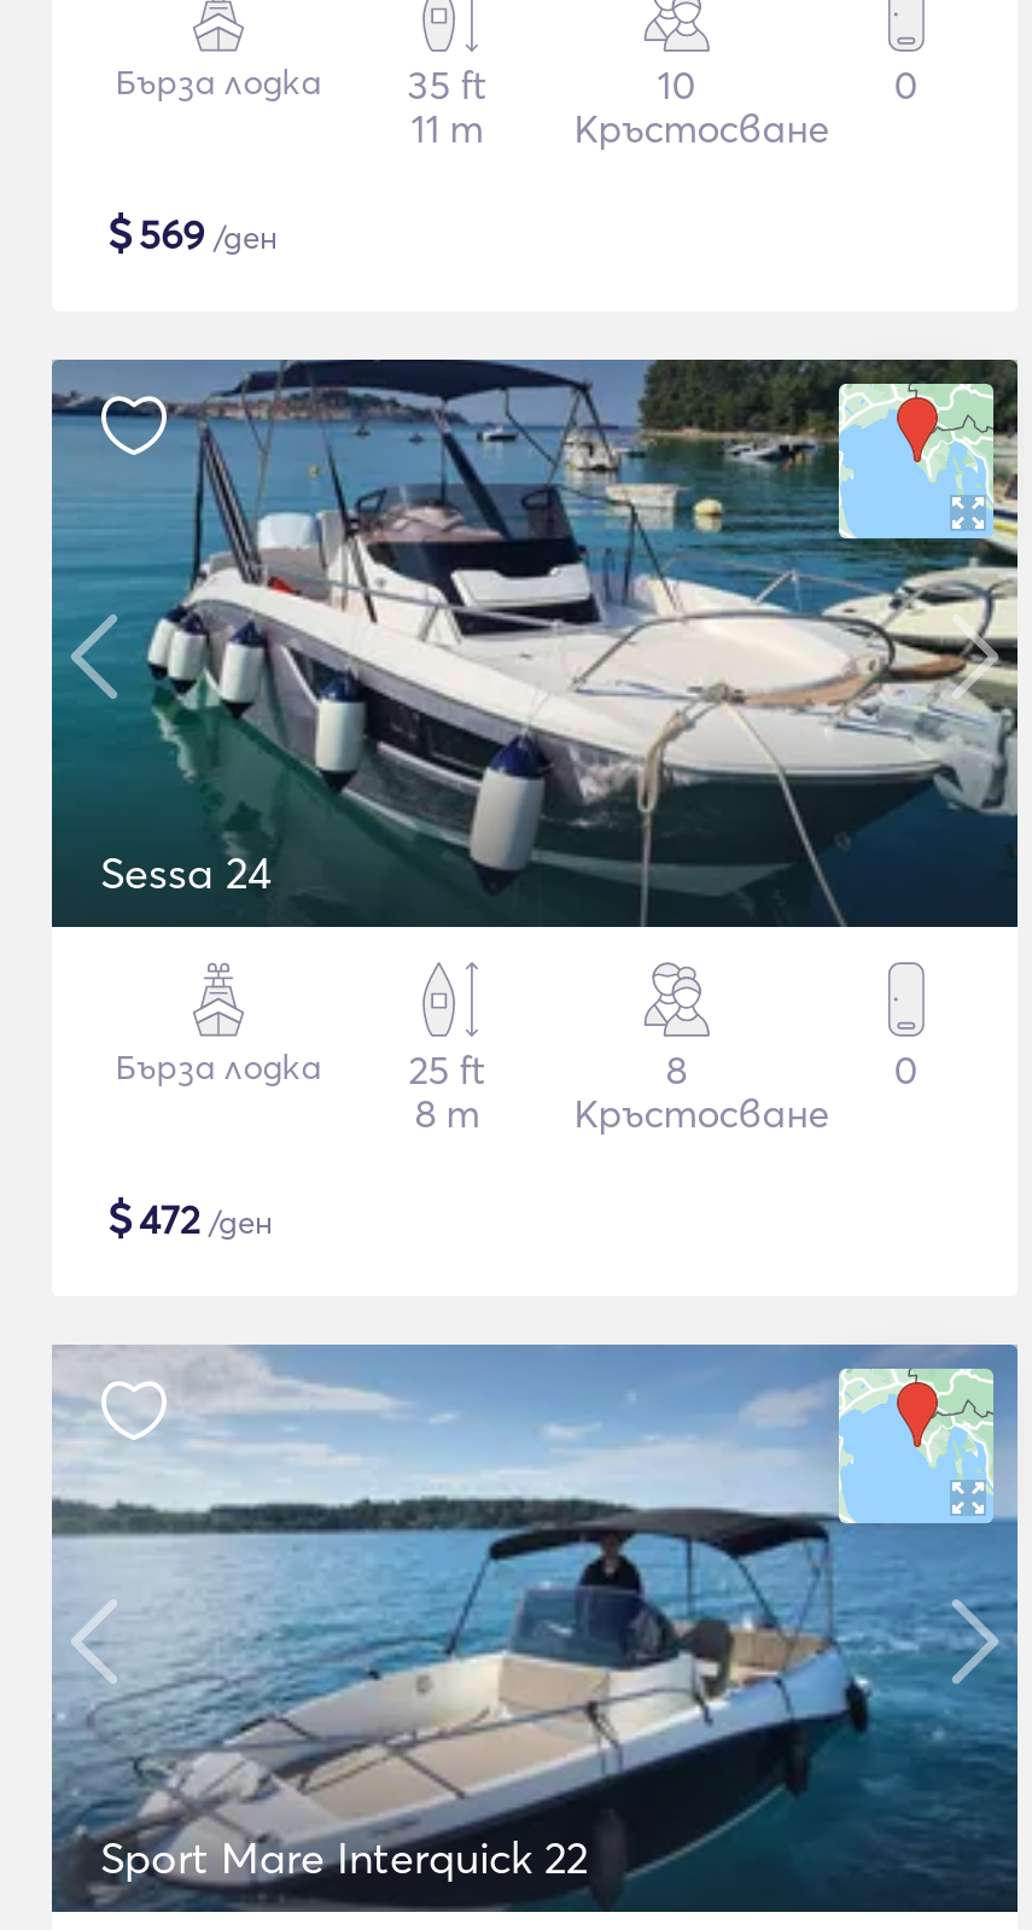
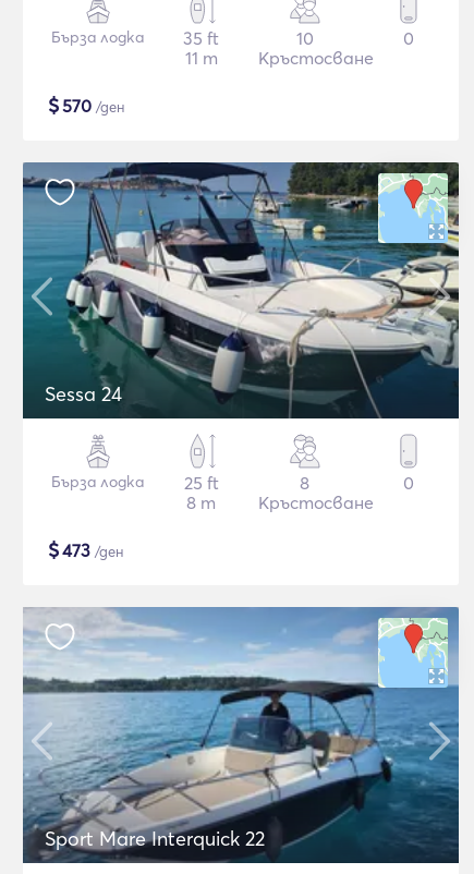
[107,205,279,261] $569 /ден -> [48,93,125,118] $570 /ден
[107,1190,274,1246] $472 /ден -> [48,537,124,562] $473 /ден

